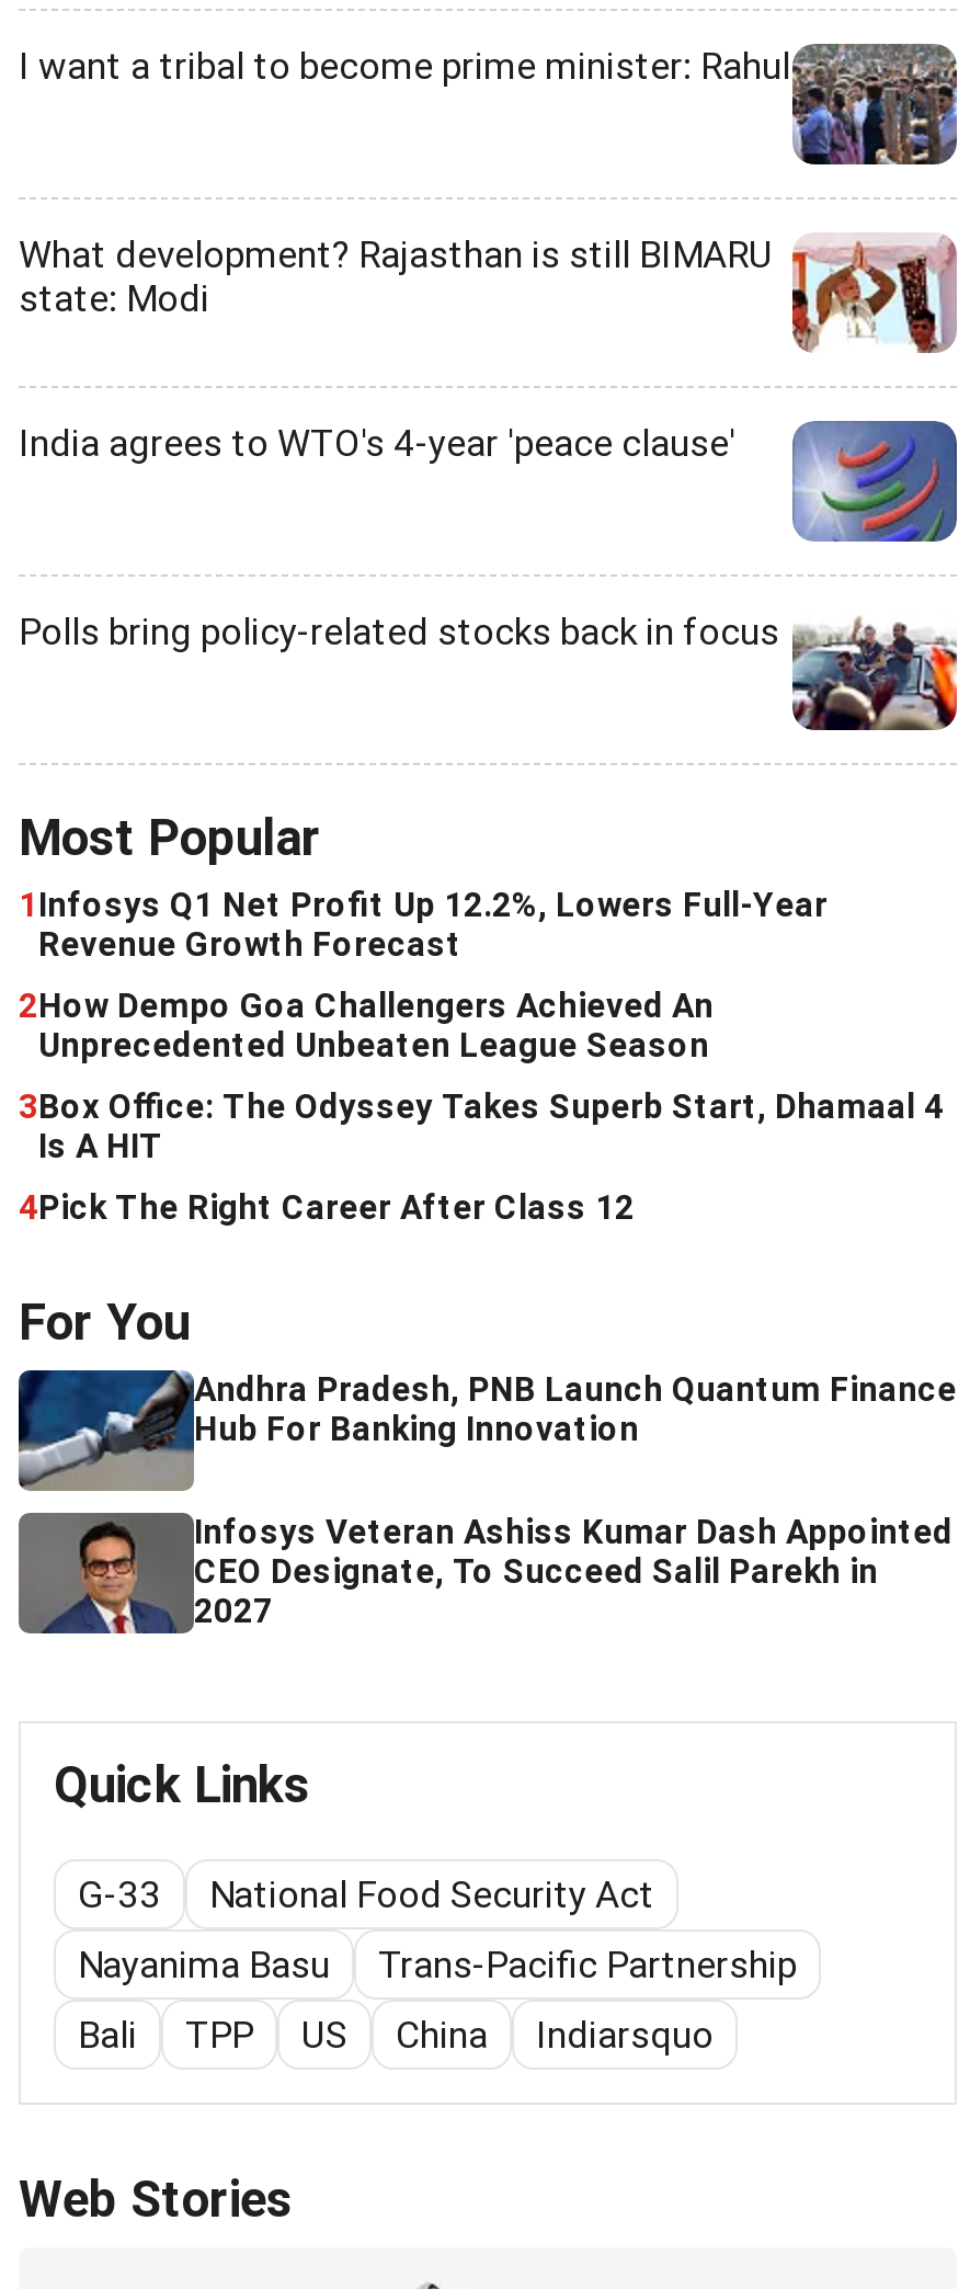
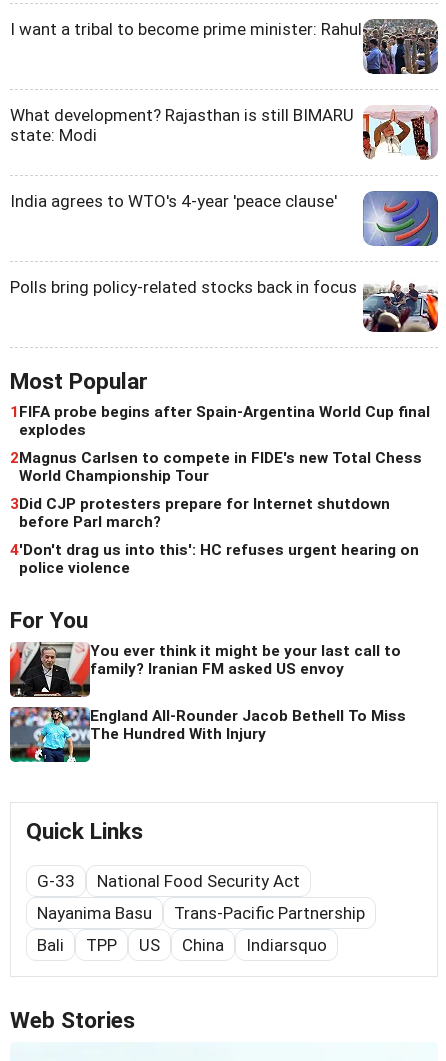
[19,886,828,965] 1 Infosys Q1 Net Profit Up 12.2%, Lowers Full-Year | Revenue Growth Forecast -> [10,403,430,439] 1 FIFA probe begins after Spain-Argentina World Cup final | explodes
[19,987,714,1066] 2How Dempo Goa Challengers Achieved An | Unprecedented Unbeaten League Season -> [10,449,422,485] 2Magnus Carlsen to compete in FIDE's new Total Chess | World Championship Tour
[19,1088,944,1167] 3Box Office: The Odyssey Takes Superb Start, Dhamaal 4 | Is A HIT -> [10,495,390,531] 3Did CJP protesters prepare for Internet shutdown | before Parl march?
[19,1189,635,1228] 4Pick The Right Career After Class 12 -> [10,541,419,577] 4'Don't drag us into this': HC refuses urgent hearing on | police violence
[16,1368,957,1493] [image] | Andhra Pradesh, PNB Launch Quantum Finance | Hub For Banking Innovation -> [9,641,401,698] [image] | You ever think it might be your last call to | family? Iranian FM asked US envoy
[16,1511,952,1636] [image] | Infosys Veteran Ashiss Kumar Dash Appointed | CEO Designate, To Succeed Salil Parekh in | 2027 -> [9,706,406,763] [image] | England All-Rounder Jacob Bethell To Miss | The Hundred With Injury

